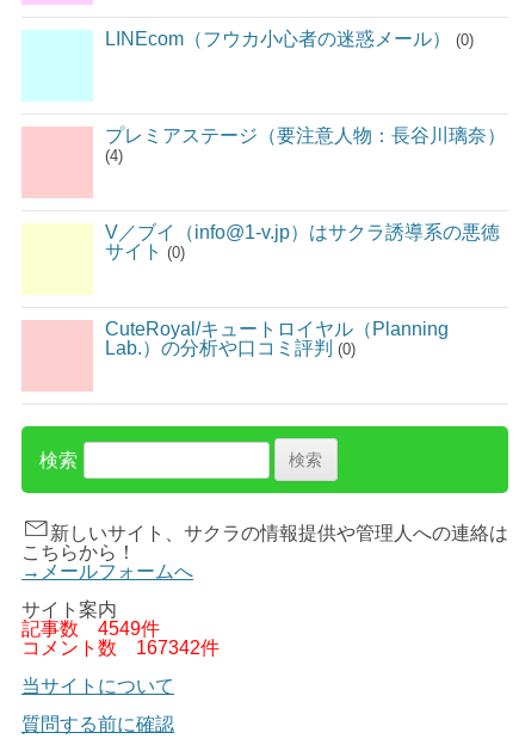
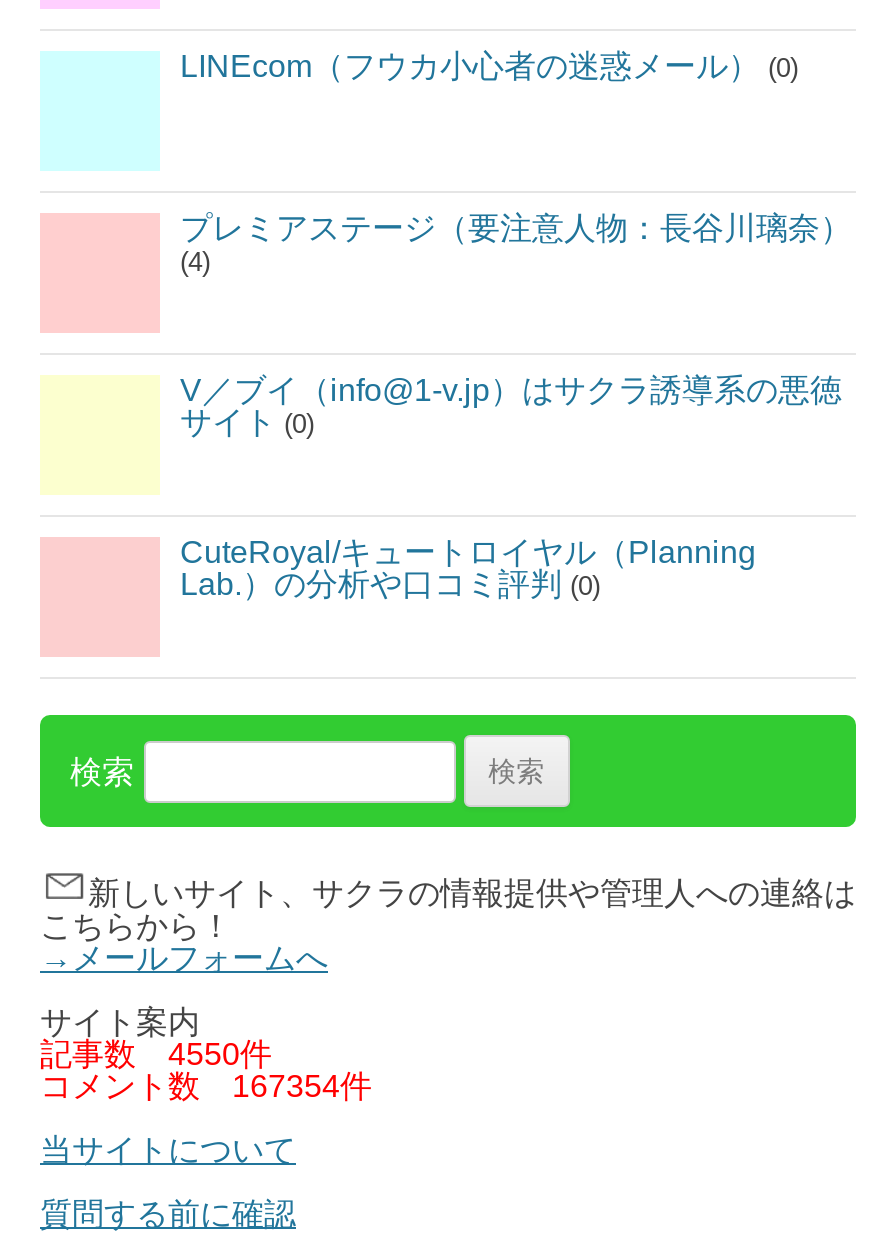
[21,618,160,638] 記事数4549件 -> [40,1036,272,1070] 記事数4550件
[21,637,220,657] コメント数167342件 -> [40,1068,372,1102] コメント数167354件

